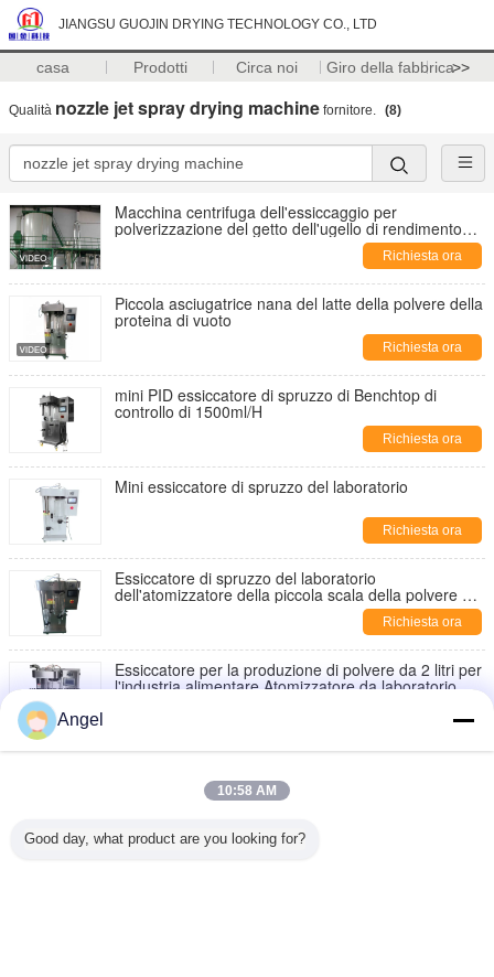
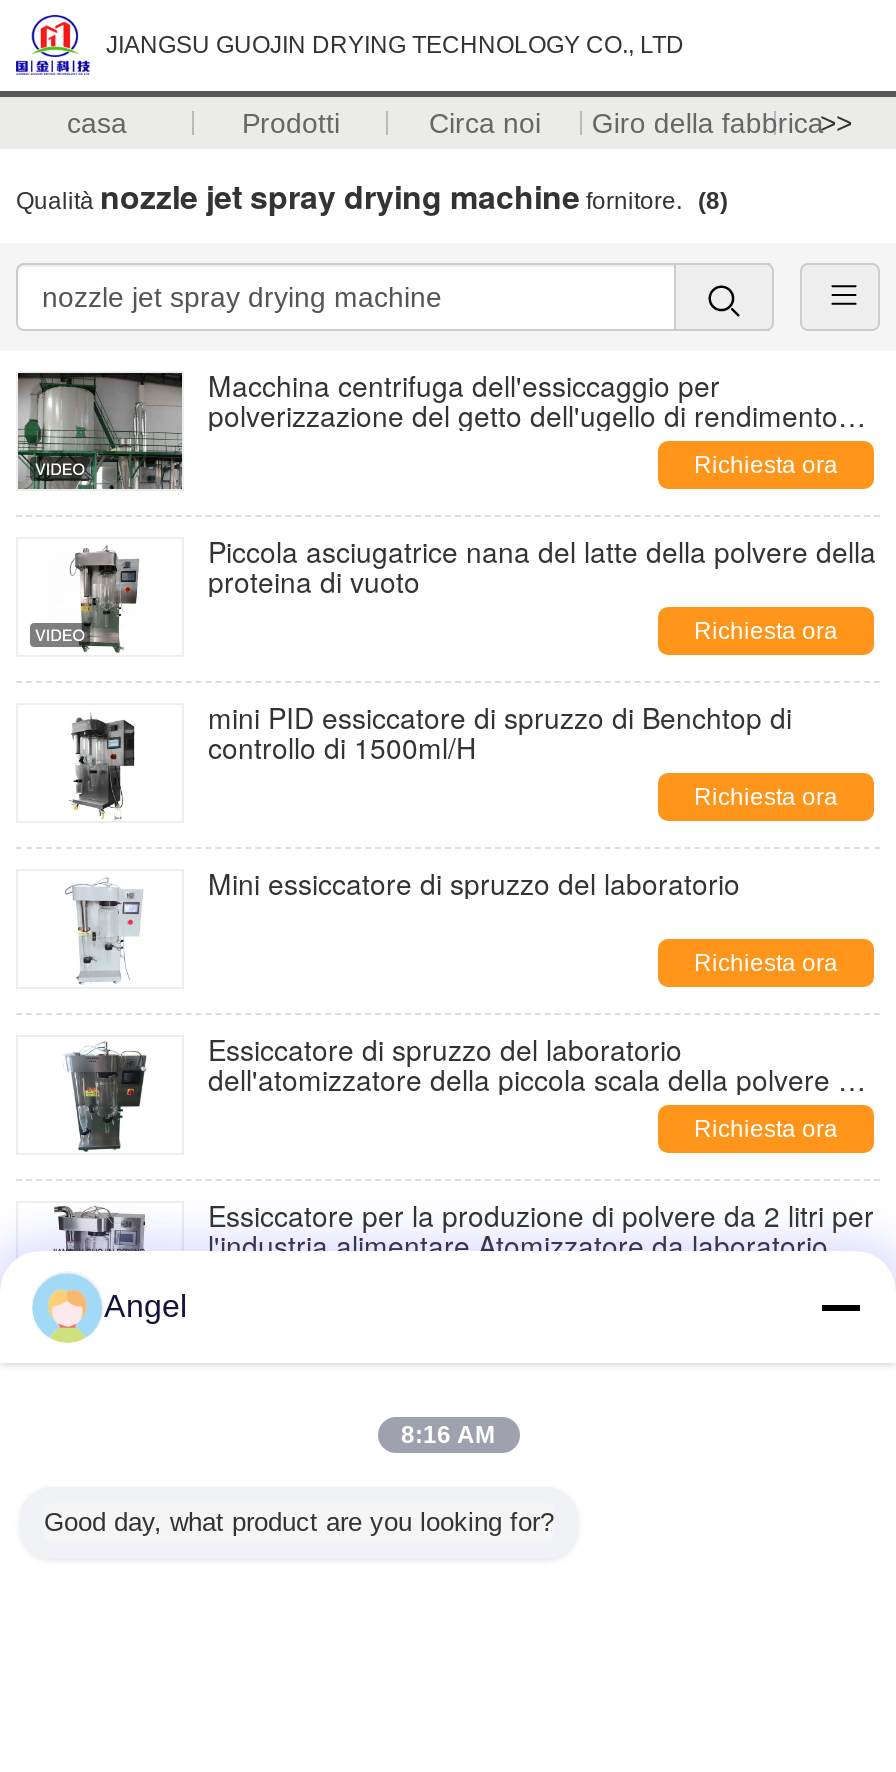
[217,783,277,798] 10:58 AM -> [401,1421,495,1449] 8:16 AM

